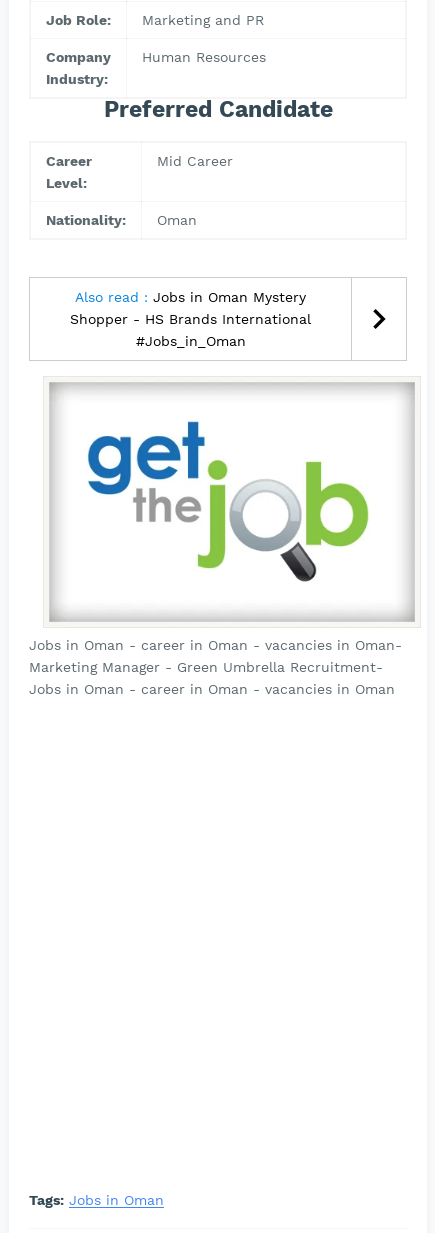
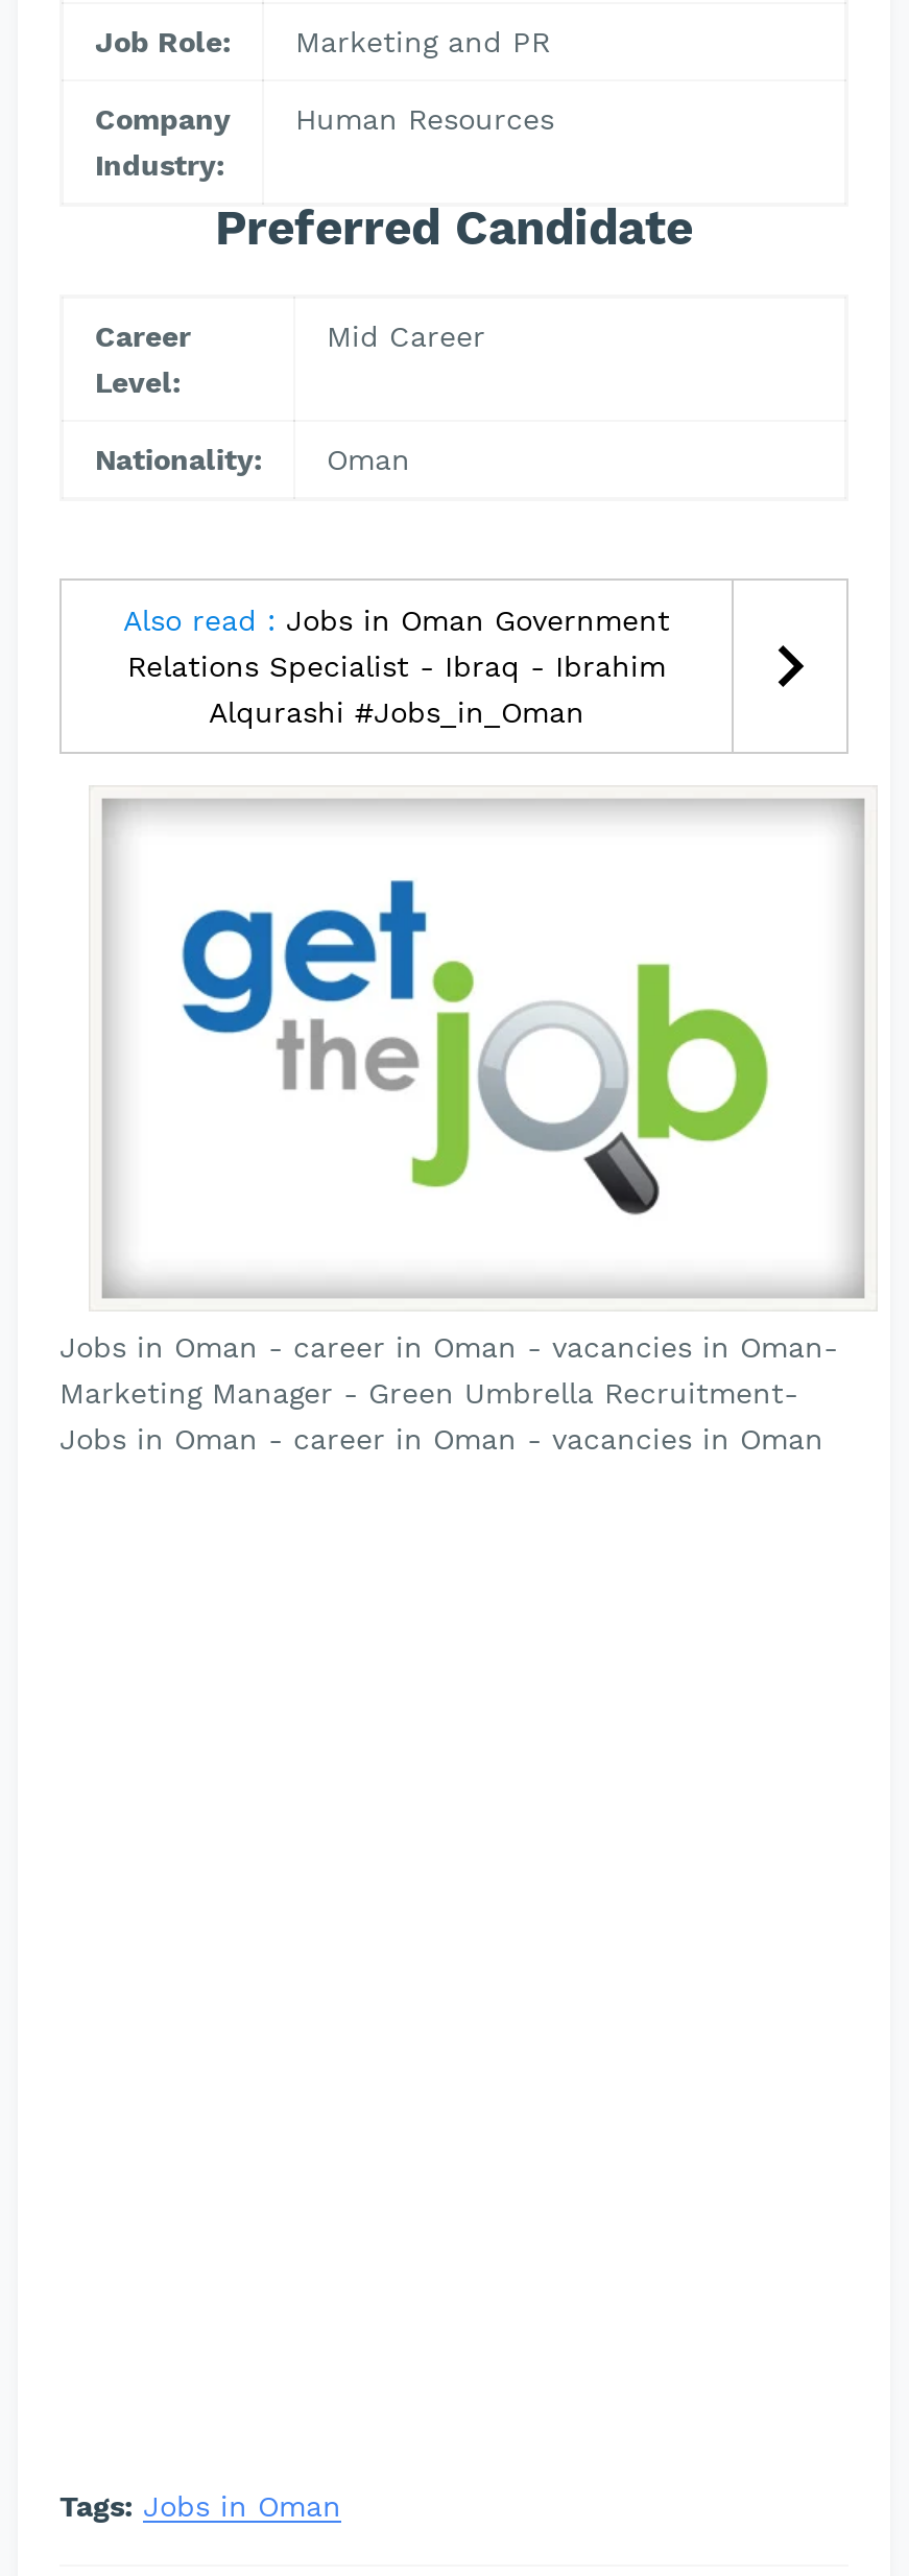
[70,289,311,349] Also read : Jobs in Oman Mystery | Shopper - HS Brands International | #Jobs_in_Oman -> [123,604,670,729] Also read : Jobs in Oman Government | Relations Specialist - Ibraq - Ibrahim | Alqurashi #Jobs_in_Oman

